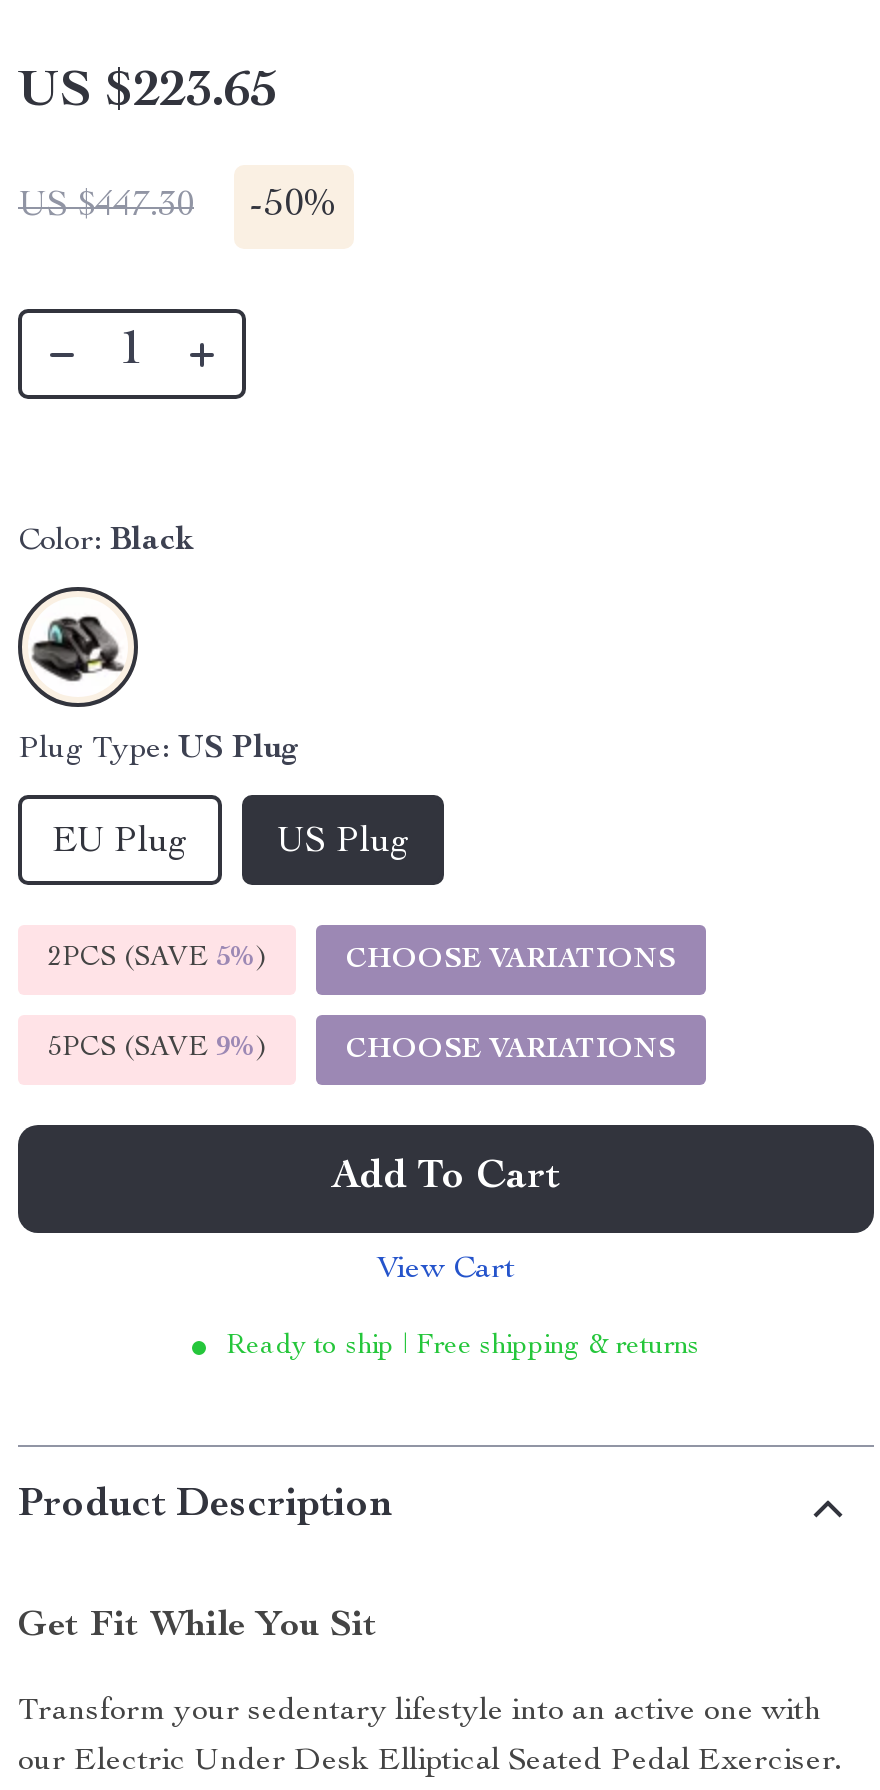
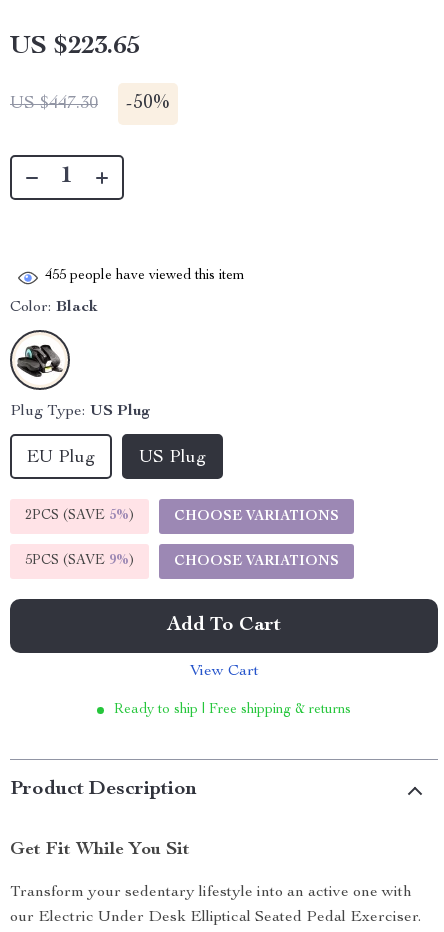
none -> [45,269,245,283] 455 people have viewed this item

